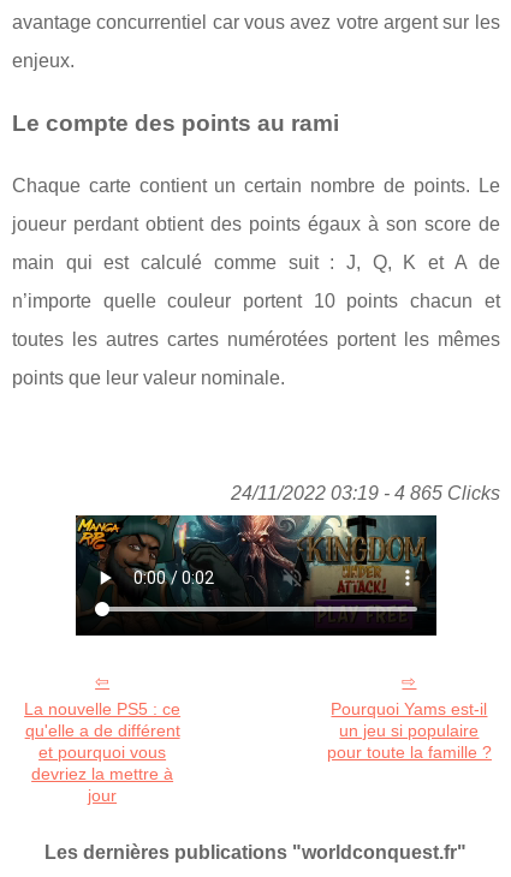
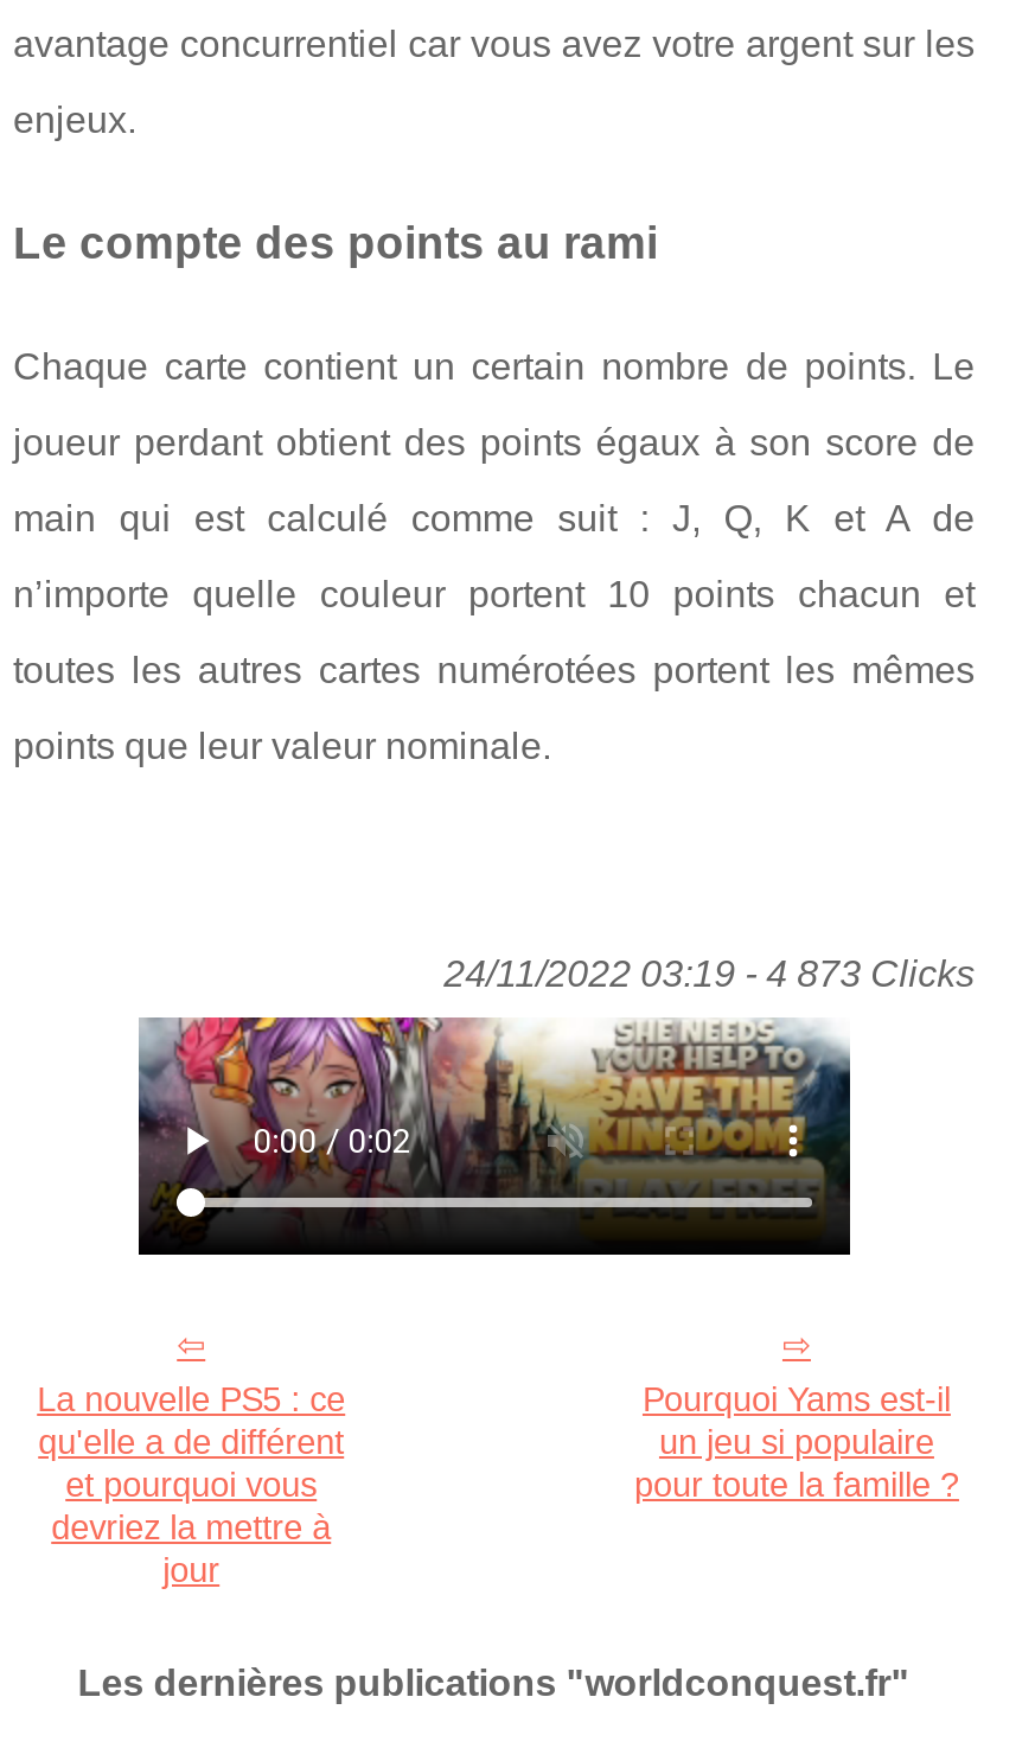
[230,483,500,504] 24/11/2022 03:19 - 4 865 Clicks -> [444,954,975,994] 24/11/2022 03:19 - 4 873 Clicks
[76,514,438,620] [image] -> [136,1015,850,1229] [image]

